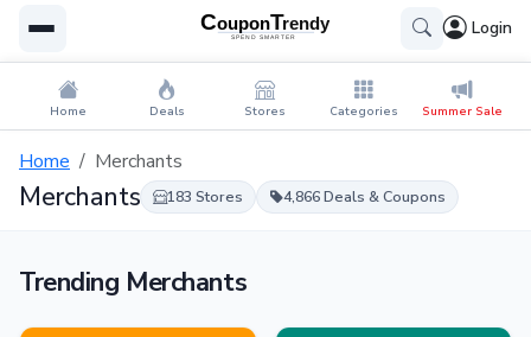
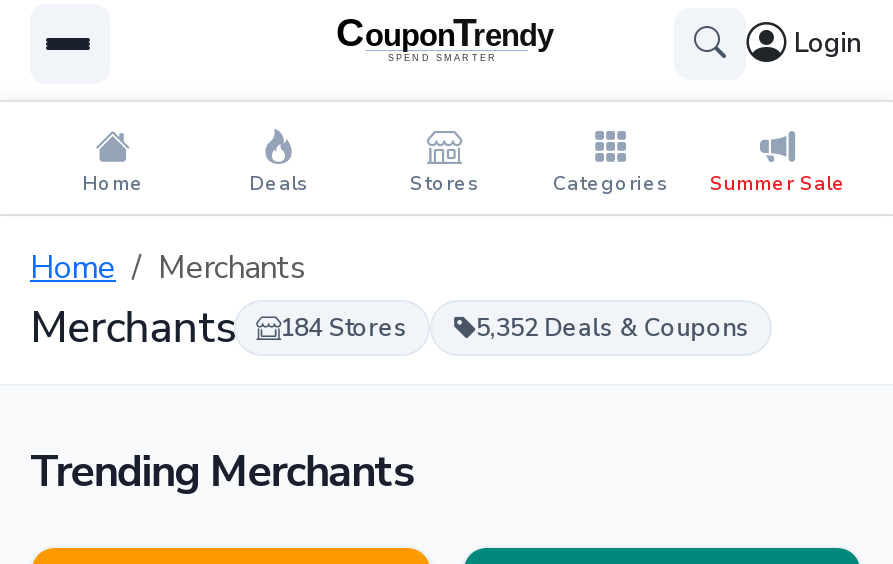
[167,186,243,206] 183 Stores -> [280,310,408,344] 184 Stores
[283,186,446,206] 4,866 Deals & Coupons -> [476,310,750,344] 5,352 Deals & Coupons

